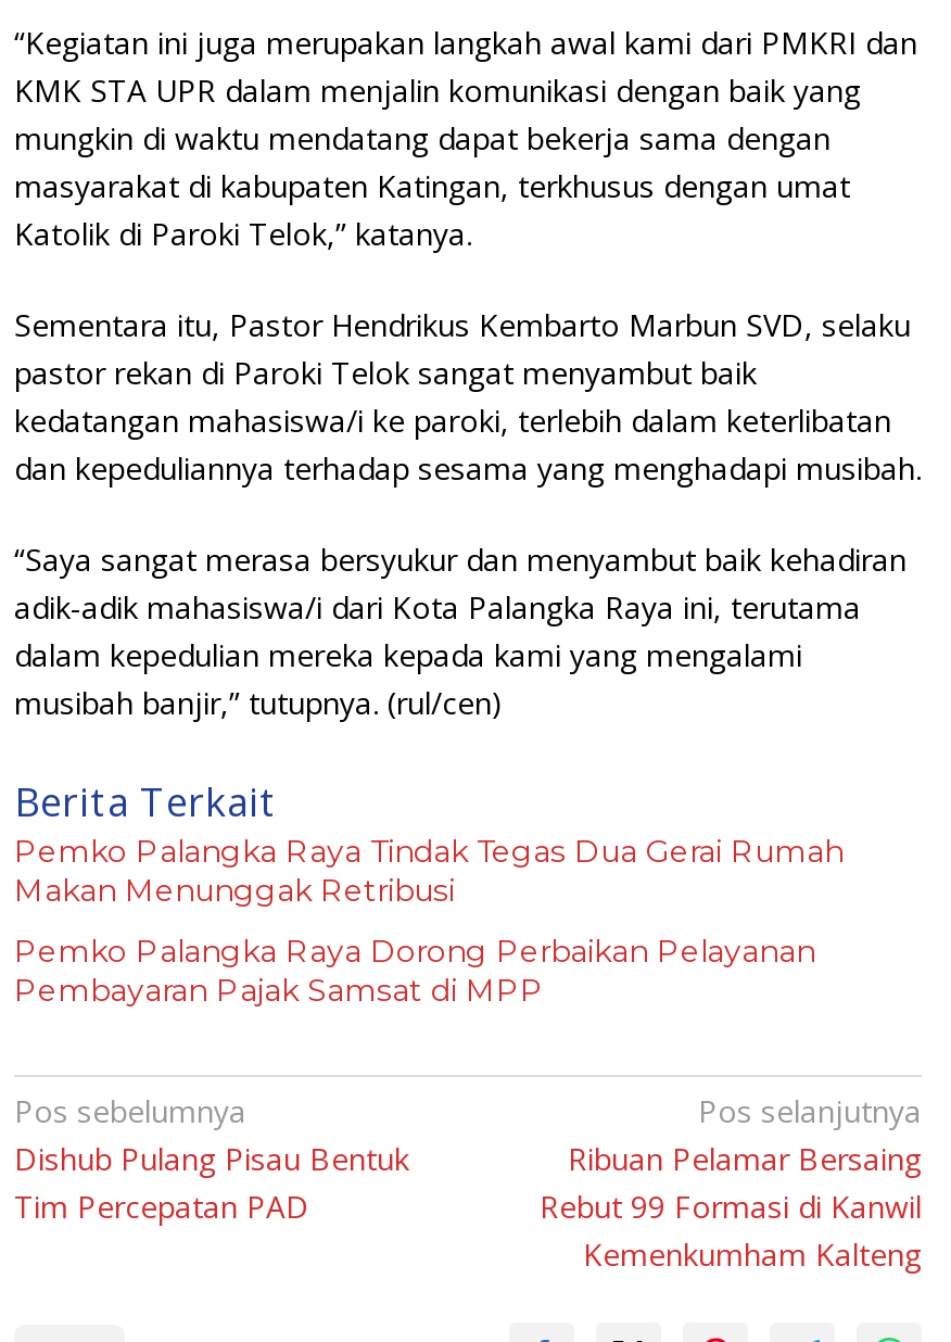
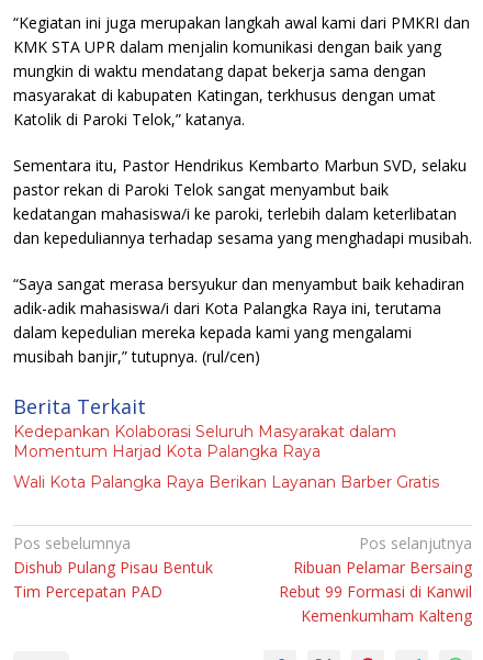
[14,831,844,909] Pemko Palangka Raya Tindak Tegas Dua Gerai Rumah | Makan Menunggak Retribusi -> [13,421,396,461] Kedepankan Kolaborasi Seluruh Masyarakat dalam | Momentum Harjad Kota Palangka Raya
[14,931,815,1009] Pemko Palangka Raya Dorong Perbaikan Pelayanan | Pembayaran Pajak Samsat di MPP -> [13,472,439,492] Wali Kota Palangka Raya Berikan Layanan Barber Gratis

